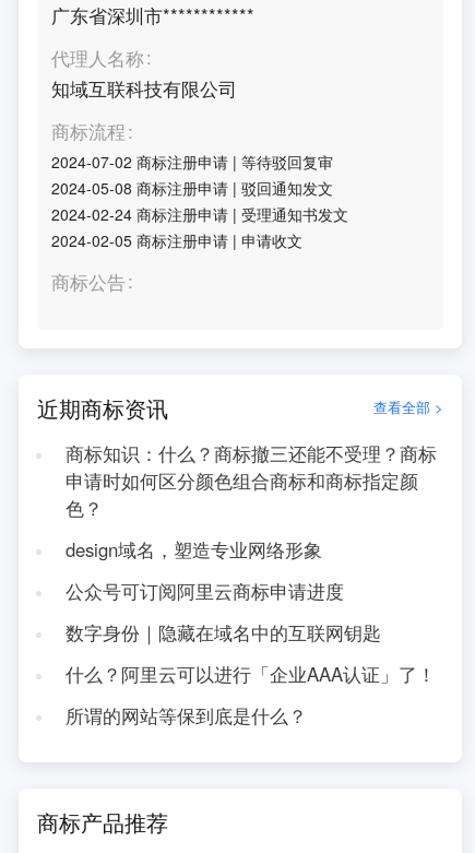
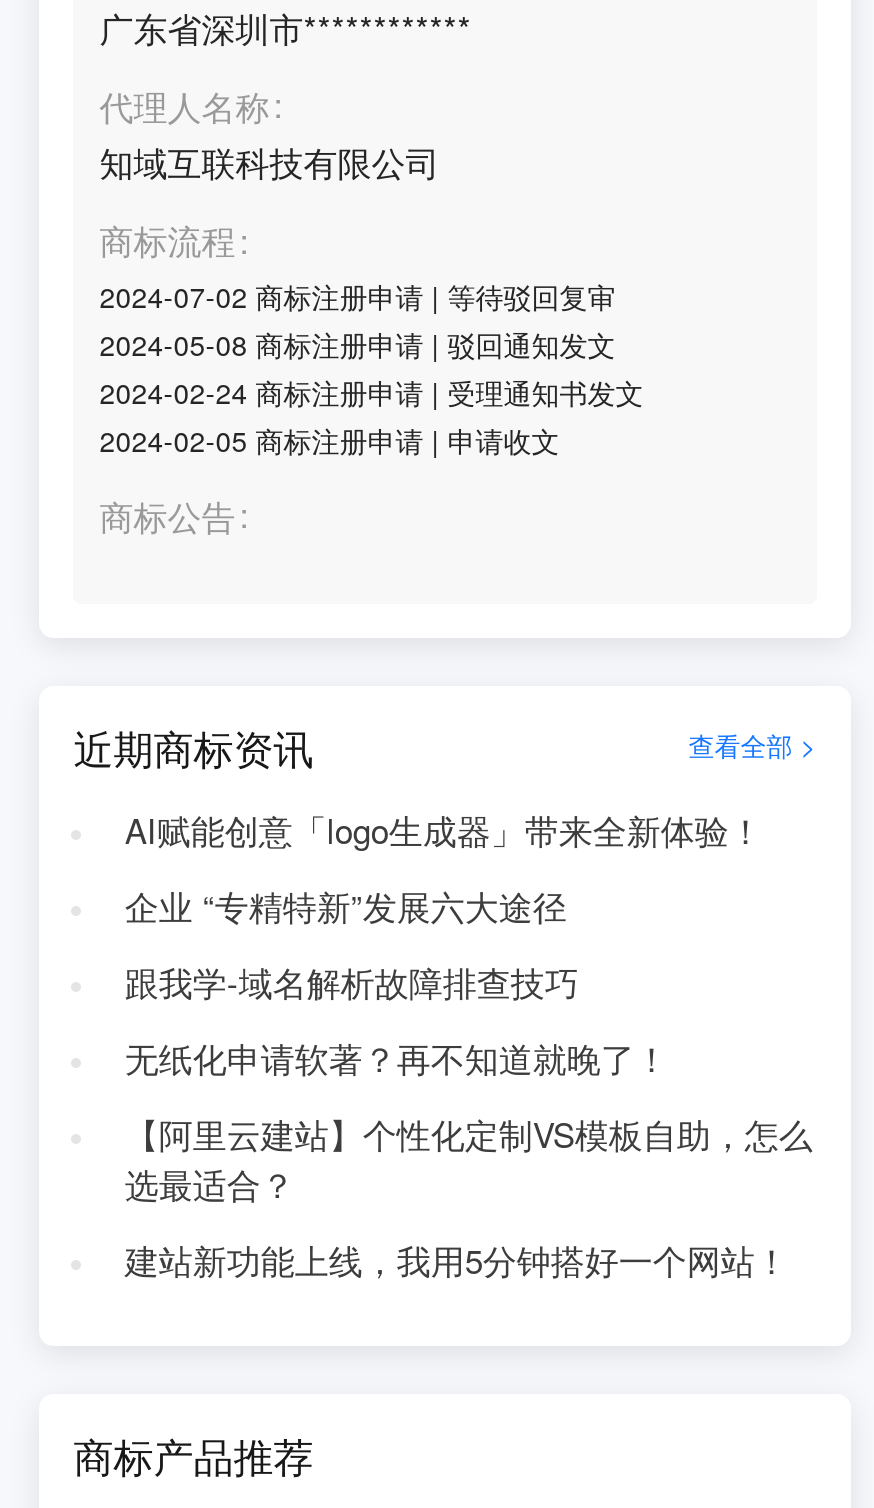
[65,440,437,521] 商标知识：什么？商标撤三还能不受理？商标 | 申请时如何区分颜色组合商标和商标指定颜 | 色？ -> [125,806,763,854] AI赋能创意「logo生成器」带来全新体验！
[65,536,322,562] design域名，塑造专业网络形象 -> [125,882,567,930] 企业 “专精特新”发展六大途径
[65,578,344,604] 公众号可订阅阿里云商标申请进度 -> [125,958,579,1006] 跟我学-域名解析故障排查技巧
[65,619,381,645] 数字身份｜隐藏在域名中的互联网钥匙 -> [125,1034,669,1082] 无纸化申请软著？再不知道就晚了！
[65,661,435,687] 什么？阿里云可以进行「企业AAA认证」了！ -> [125,1110,813,1208] 【阿里云建站】个性化定制VS模板自助，怎么 | 选最适合？
[65,702,307,728] 所谓的网站等保到底是什么？ -> [125,1236,789,1284] 建站新功能上线，我用5分钟搭好一个网站！

